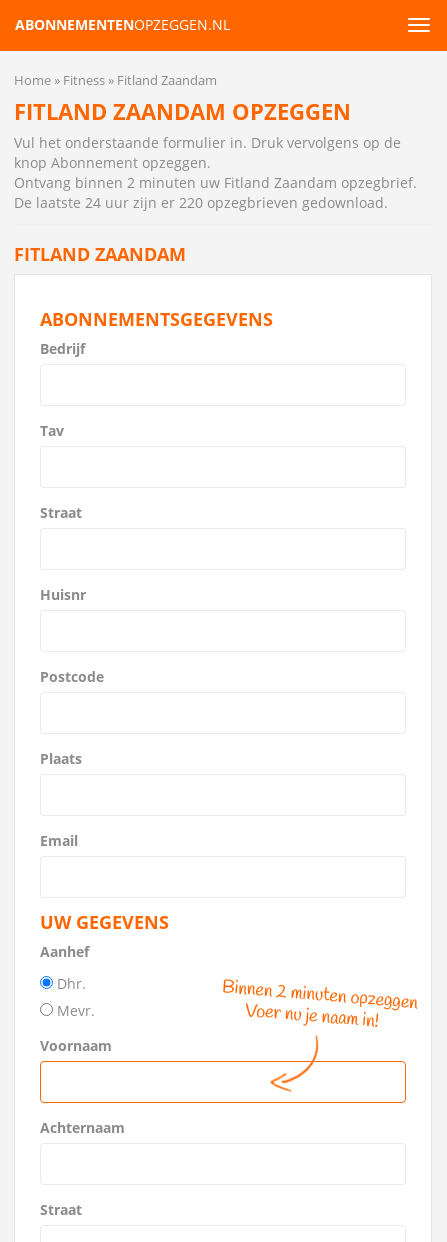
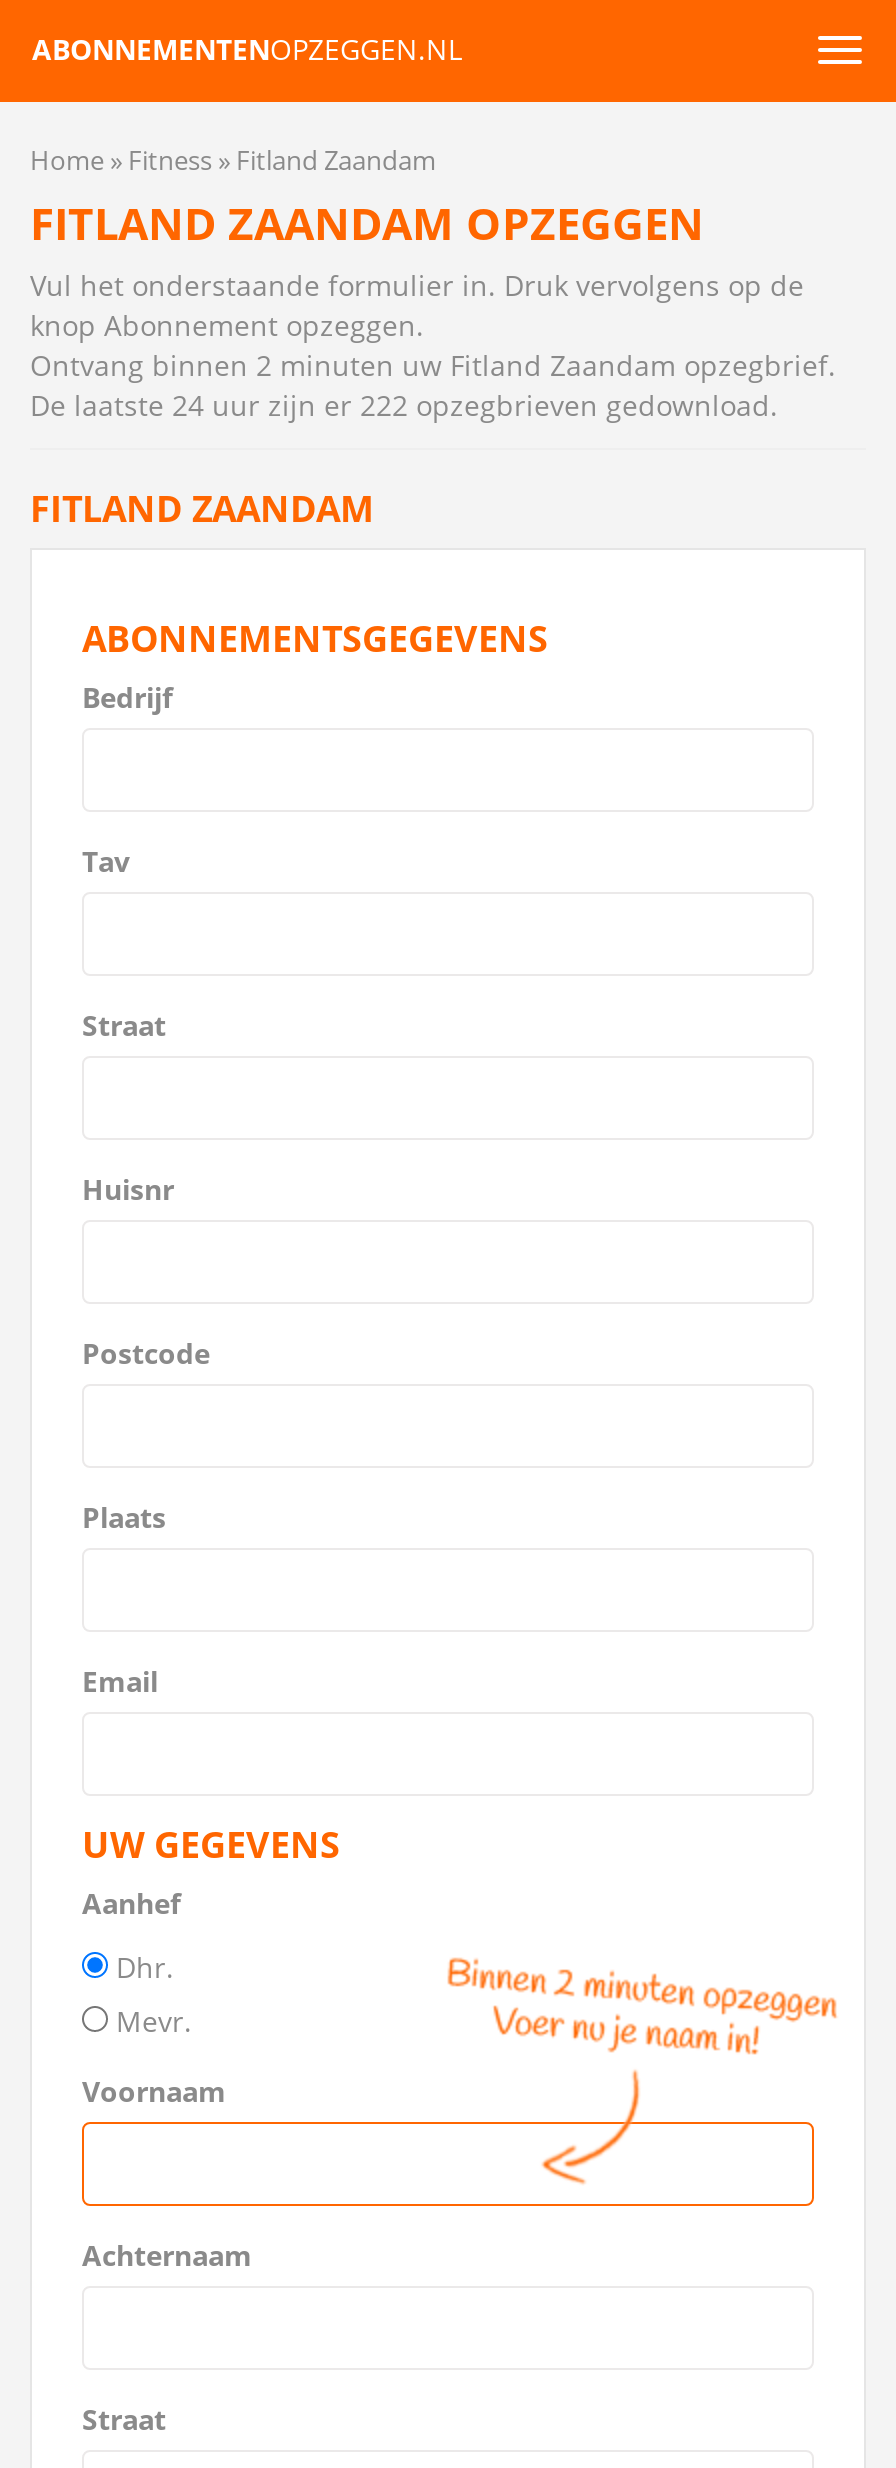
[14,193,388,212] De laatste 24 uur zijn er 220 opzegbrieven gedownload. -> [30,386,778,424] De laatste 24 uur zijn er 222 opzegbrieven gedownload.

